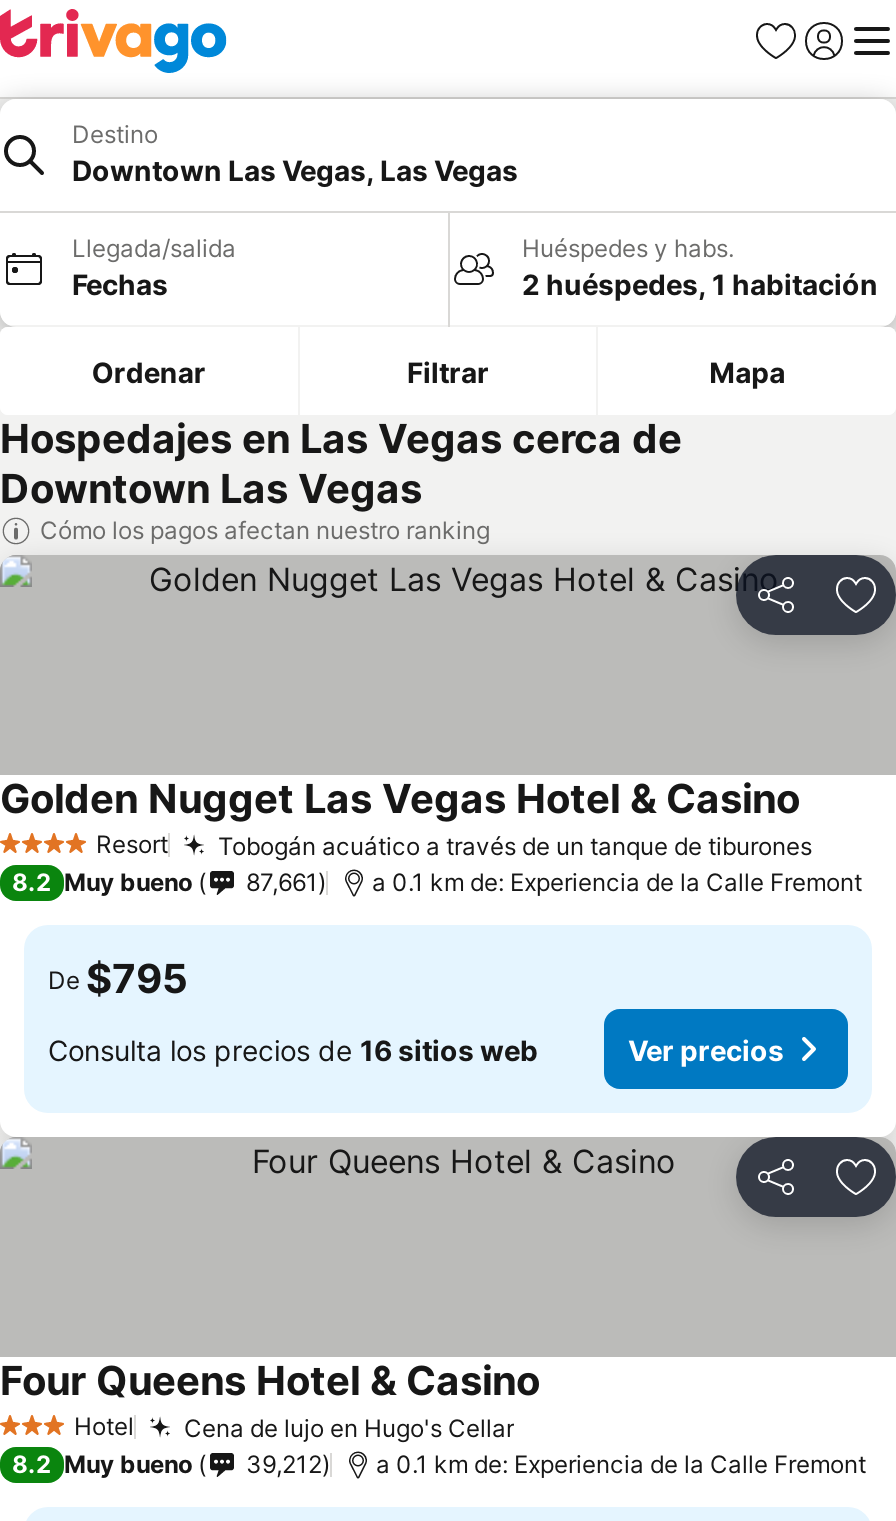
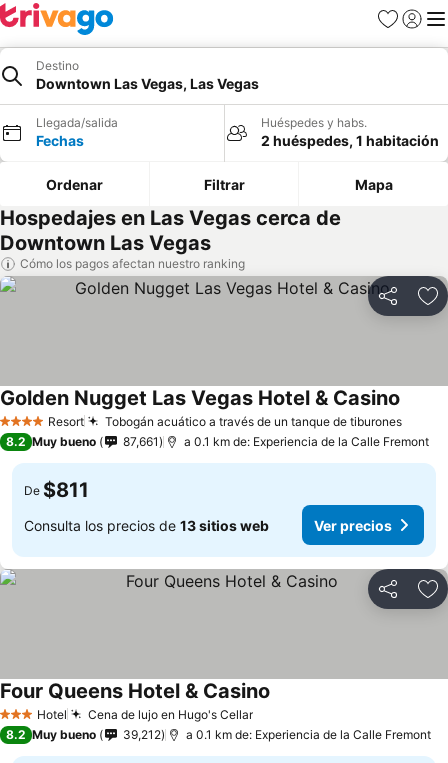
[48,955,188,1003] De $795 -> [24,478,89,502] De $811
[48,1032,538,1066] Consulta los precios de 16 sitios web -> [24,516,269,533] Consulta los precios de 13 sitios web

